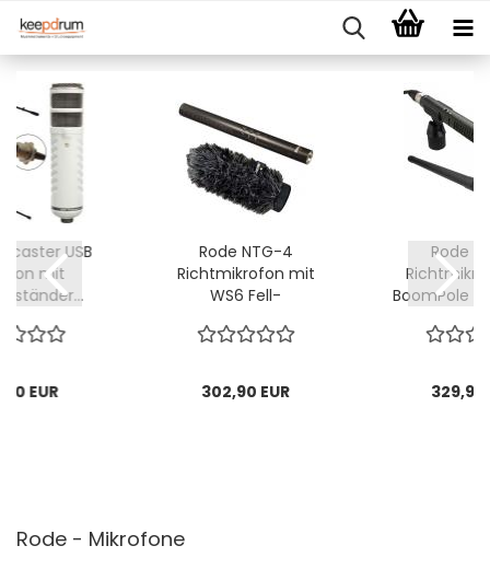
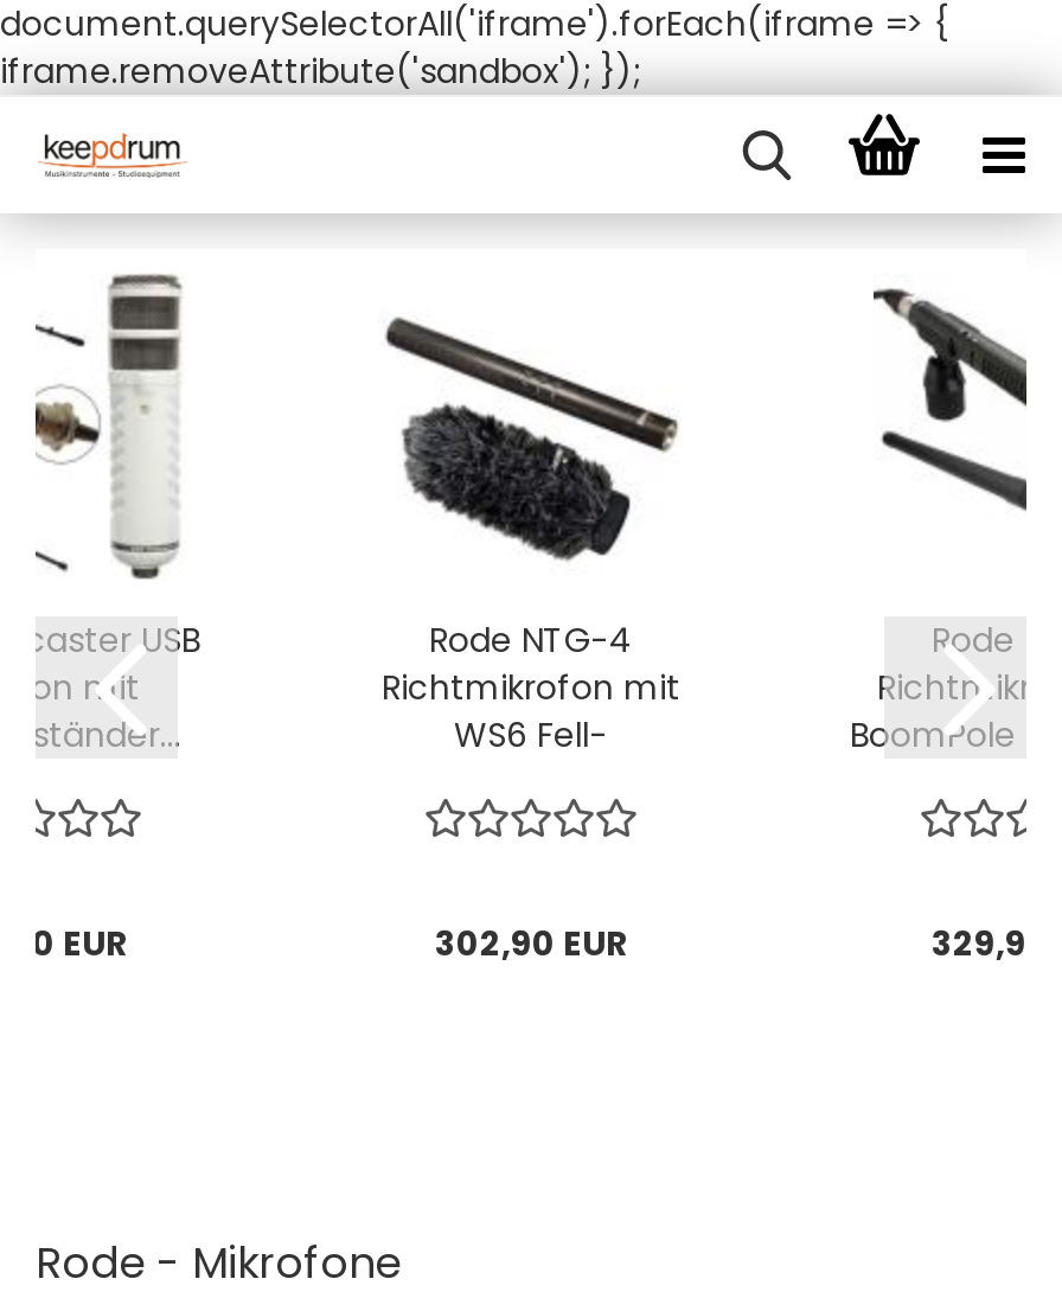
none -> [0,0,948,95] document.querySelectorAll('iframe').forEach(iframe => { | iframe.removeAttribute('sandbox'); });

